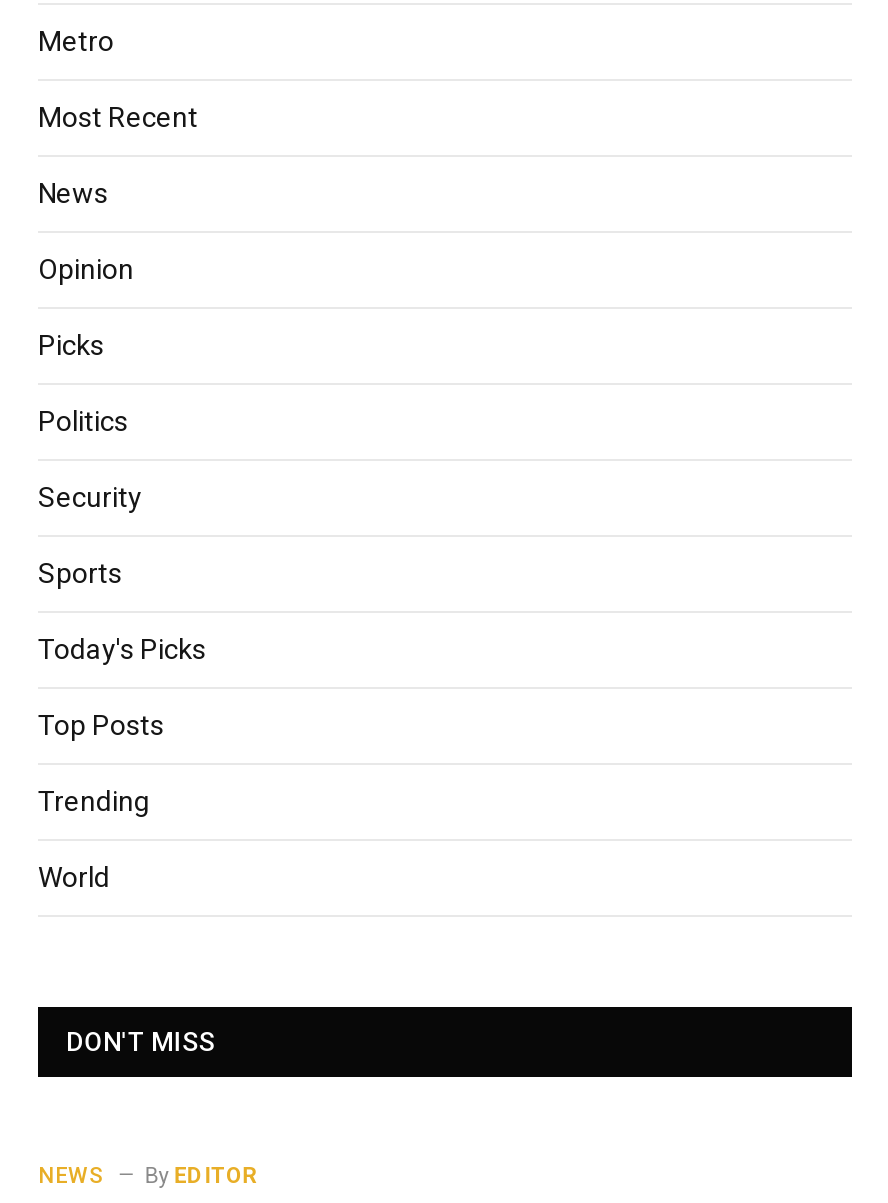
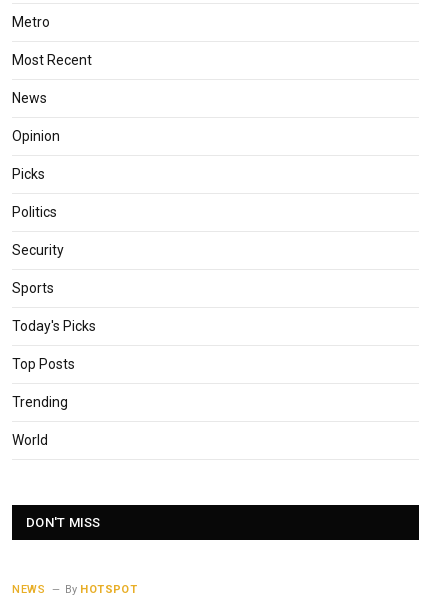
[144,1164,258,1190] By EDITOR -> [65,583,137,596] By HOTSPOT

